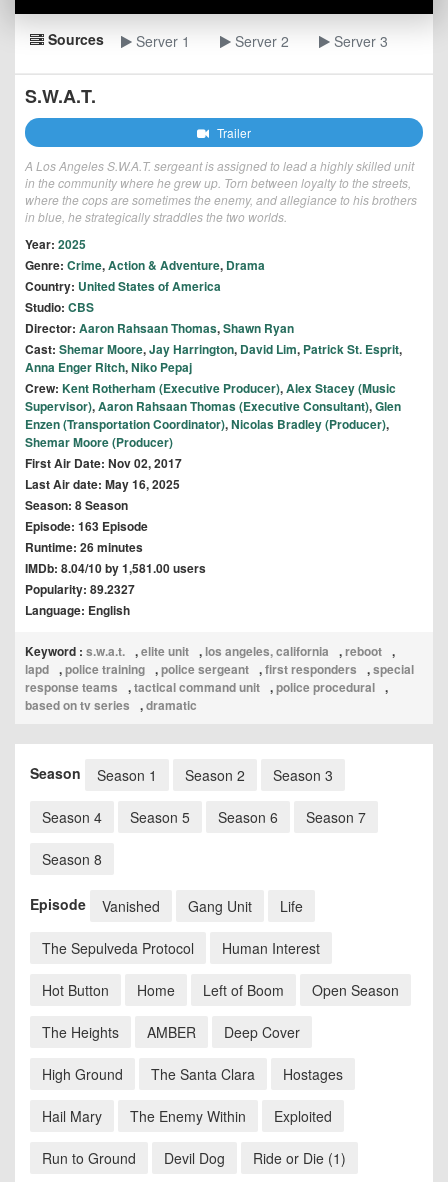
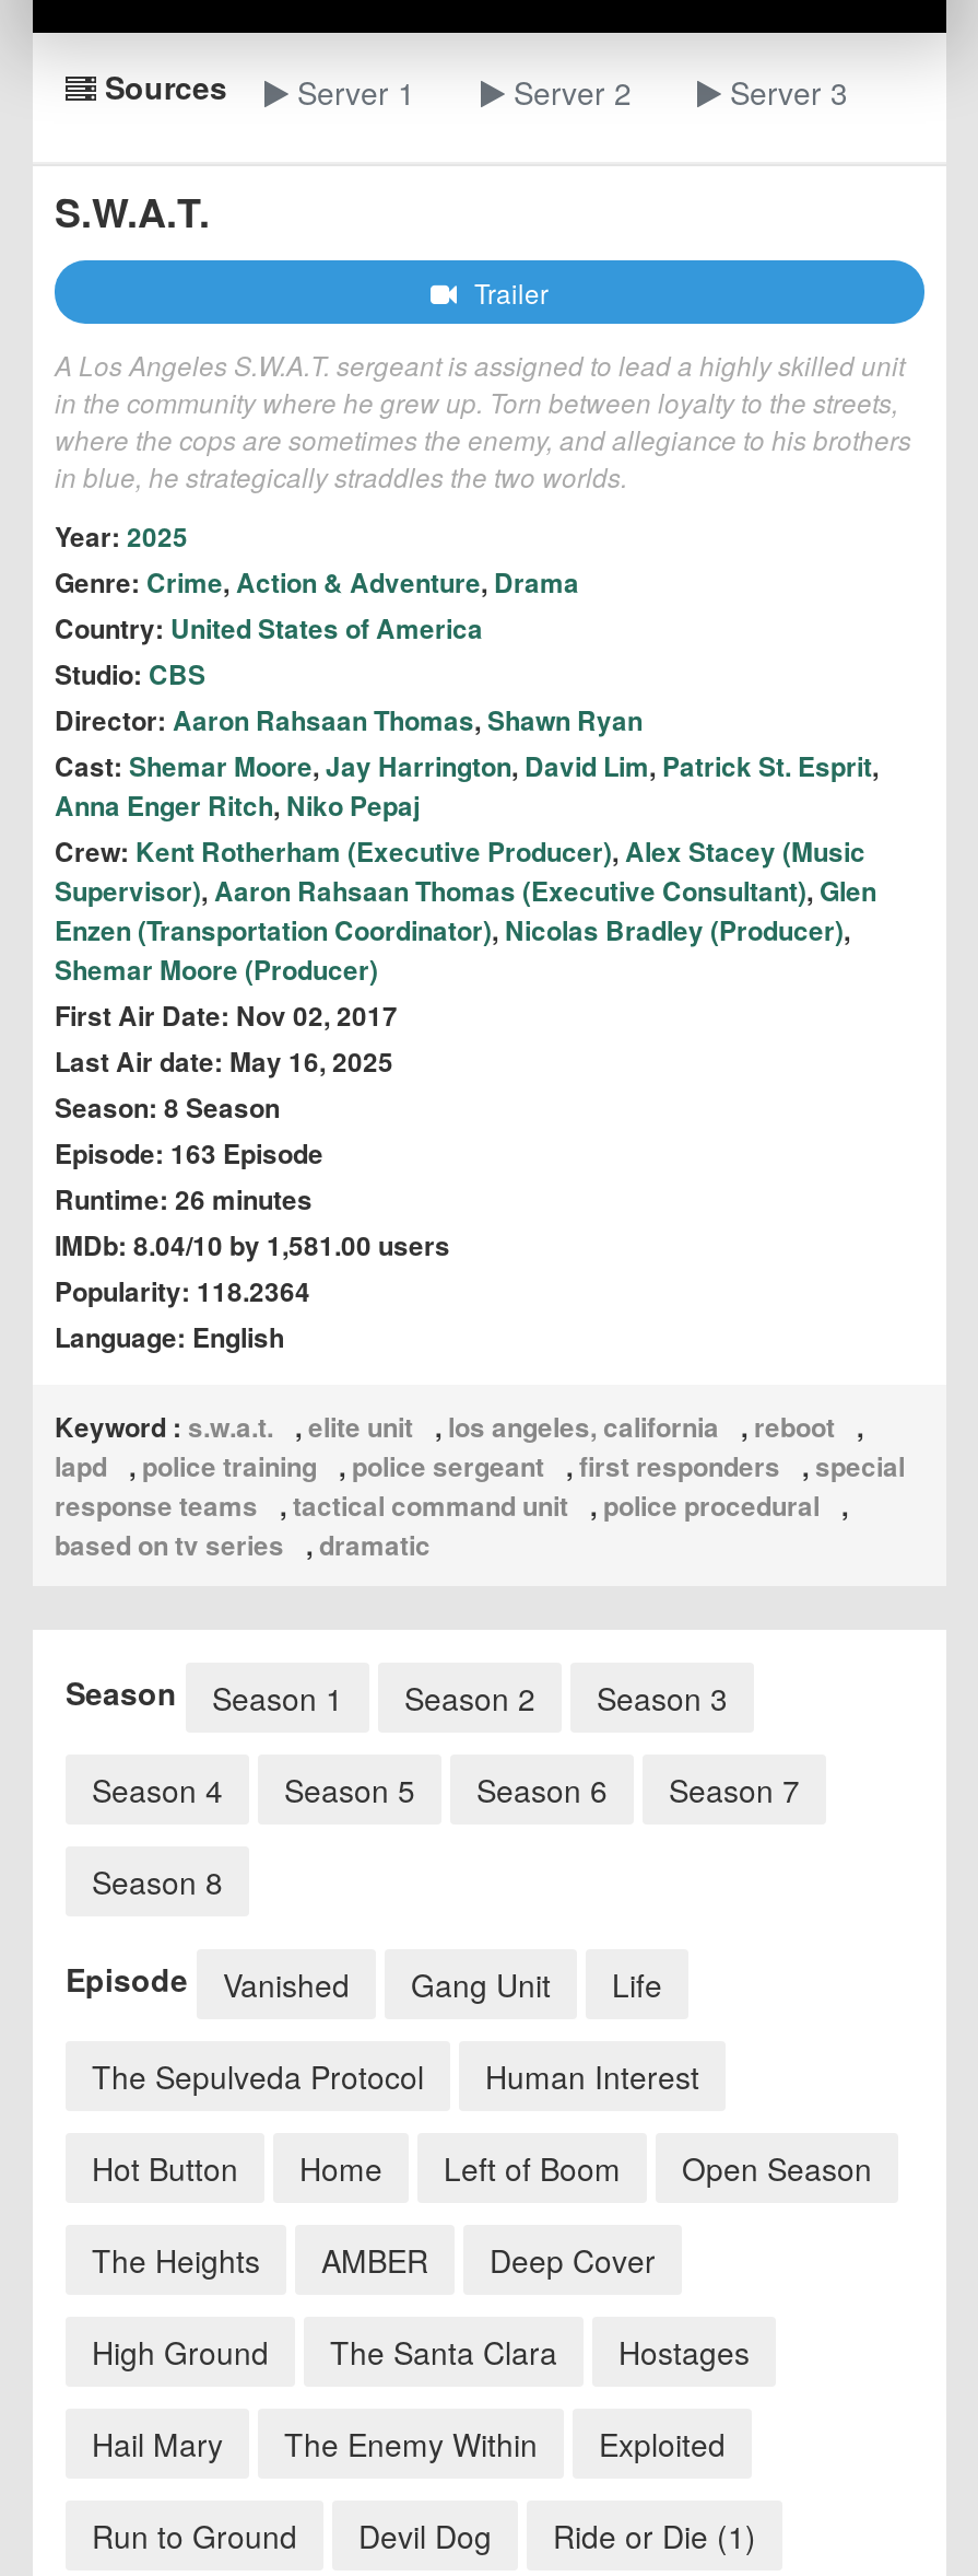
[25,580,135,598] Popularity: 89.2327 -> [55,1271,310,1311] Popularity: 118.2364

